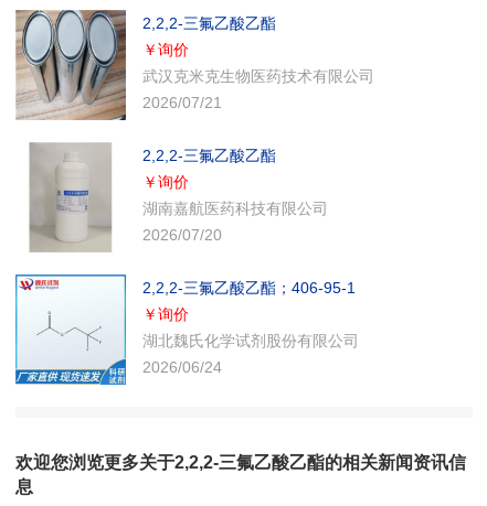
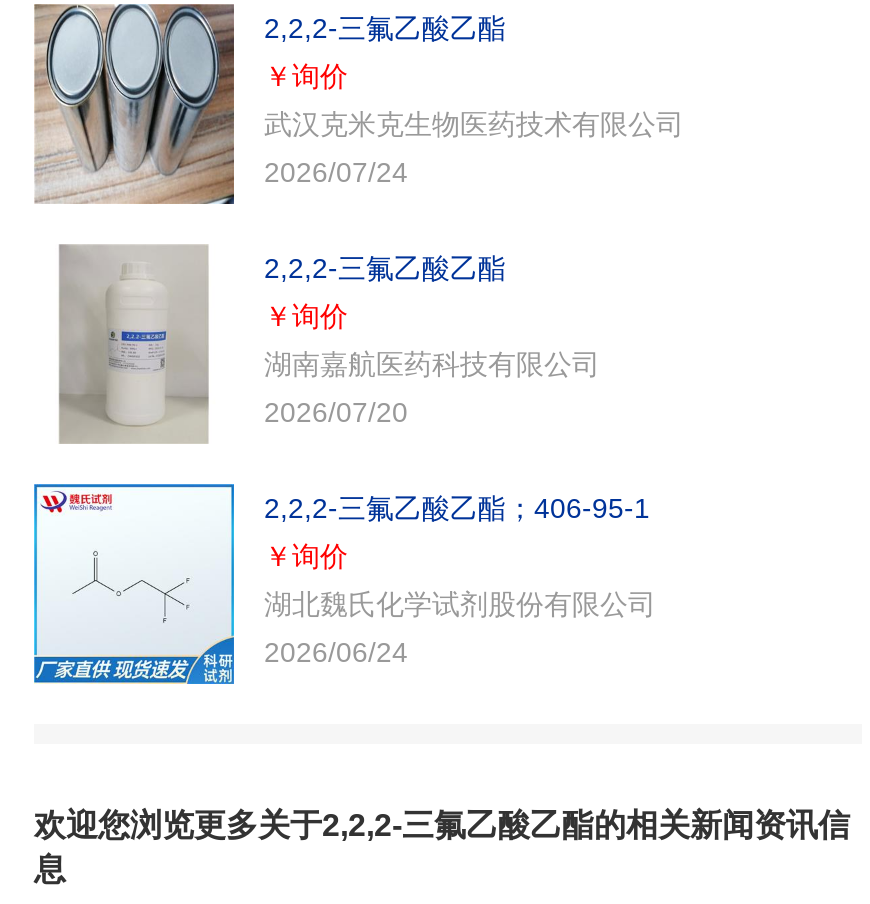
[142,93,222,111] 2026/07/21 -> [264,155,408,187] 2026/07/24

